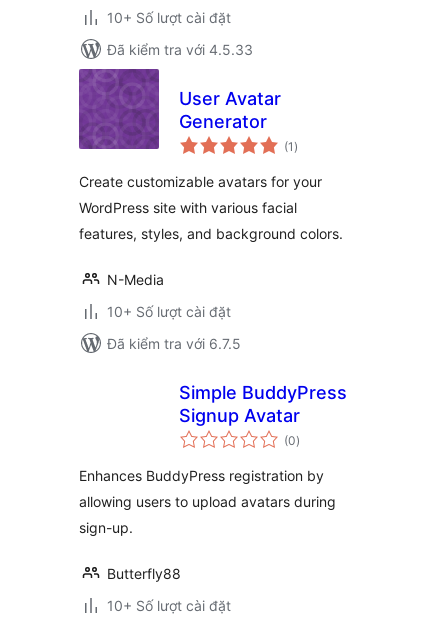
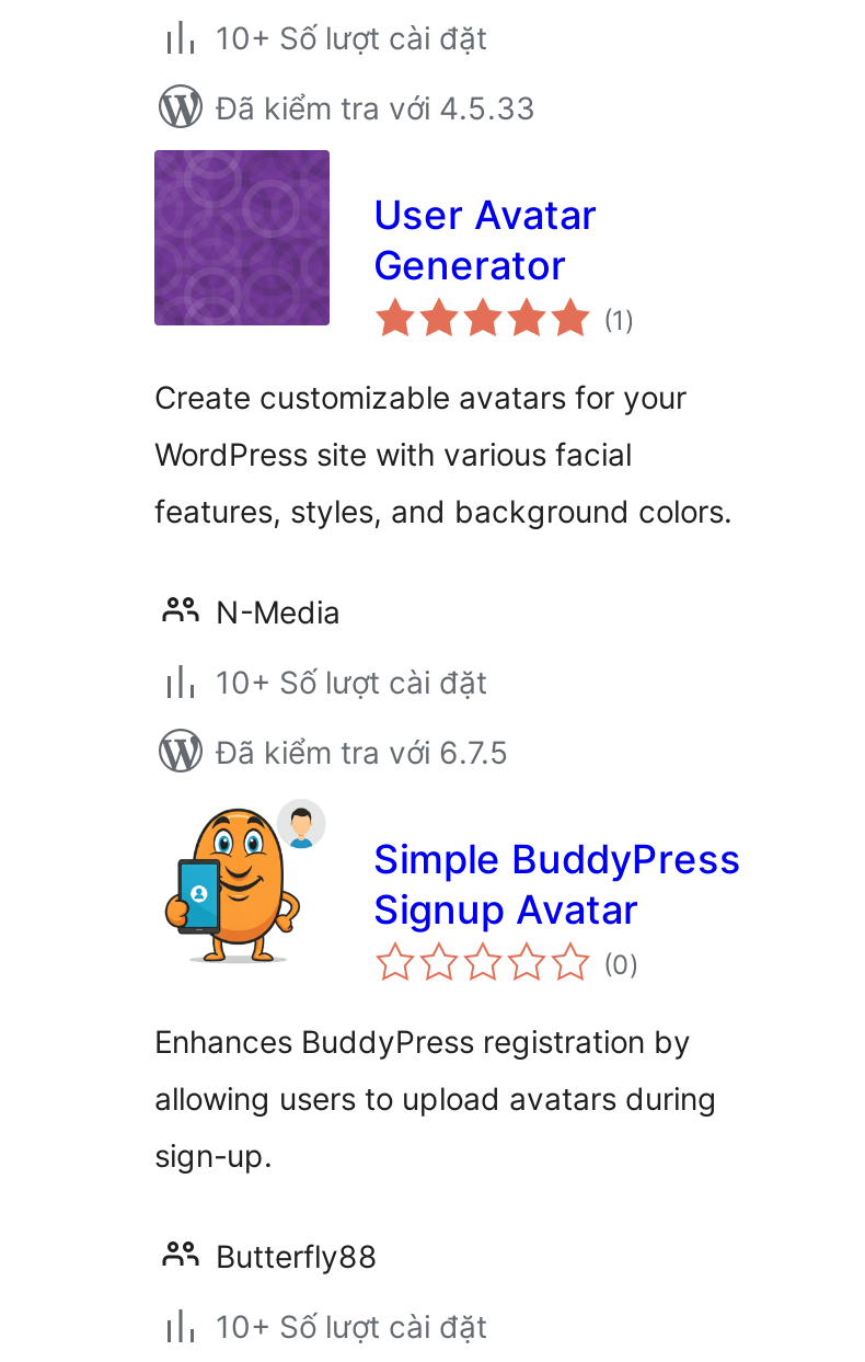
none -> [163,801,323,965] [image]

